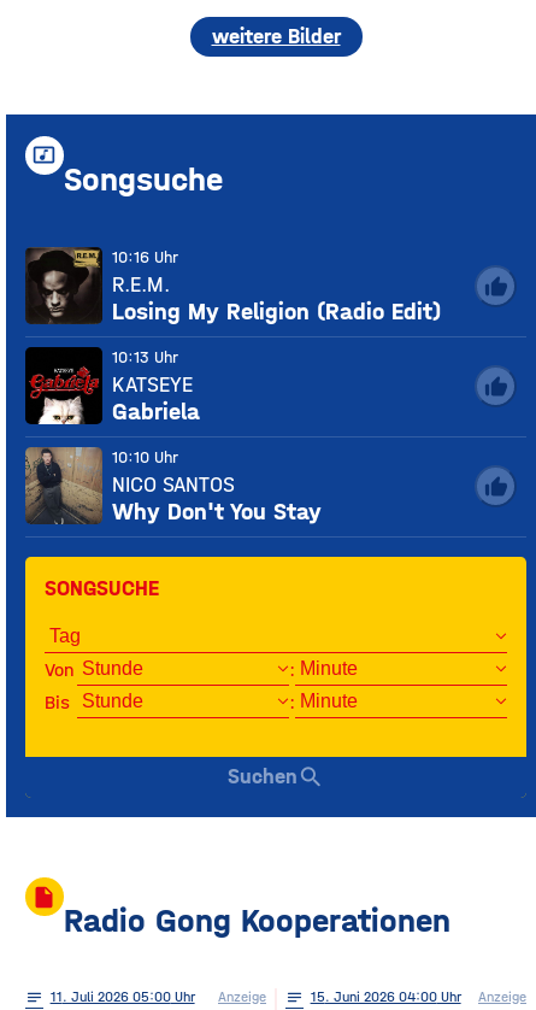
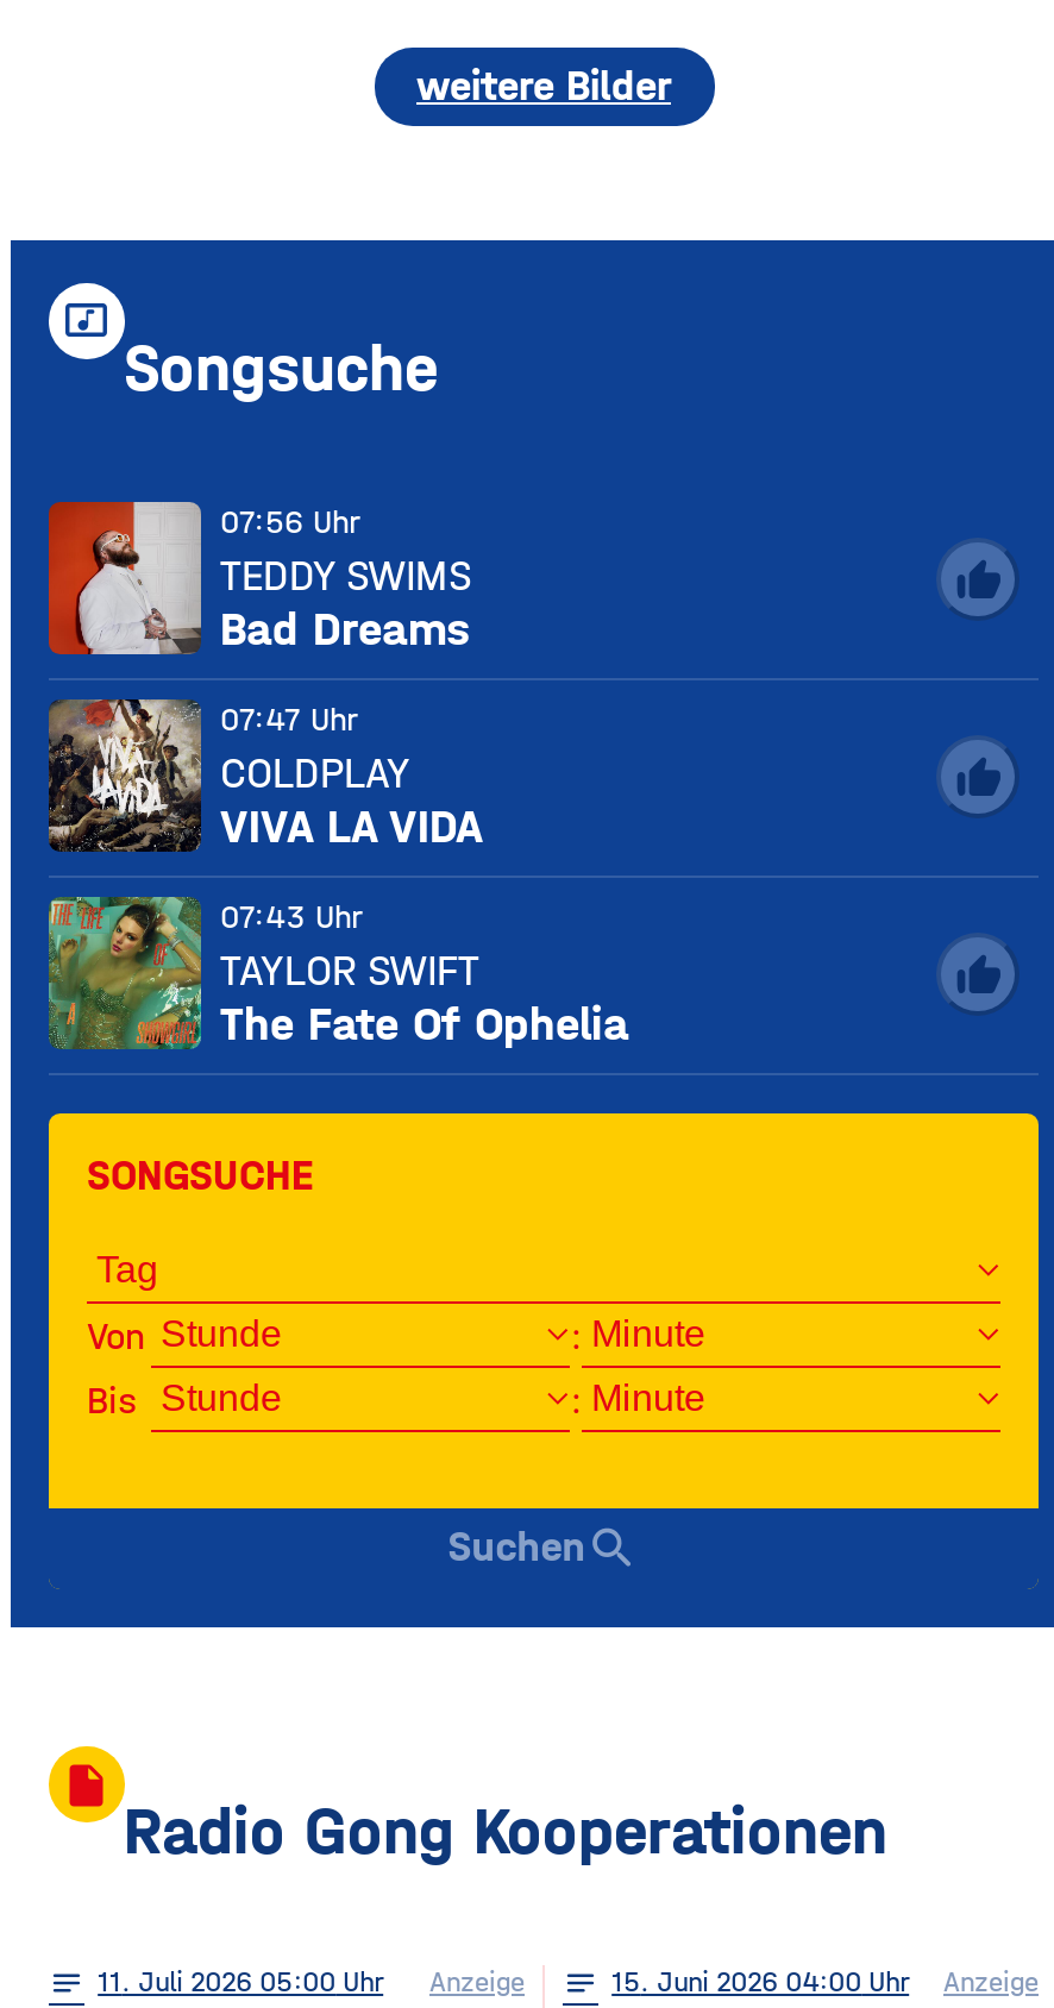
[25,246,441,325] [image] | 10:16 Uhr | R.E.M. | Losing My Religion (Radio Edit) -> [46,500,472,657] [image] | 07:56 Uhr | TEDDY SWIMS | Bad Dreams
[24,346,200,425] [image] | 10:13 Uhr | KATSEYE | Gabriela -> [46,697,484,854] [image] | 07:47 Uhr | COLDPLAY | VIVA LA VIDA
[25,446,322,525] [image] | 10:10 Uhr | NICO SANTOS | Why Don't You Stay -> [49,896,629,1051] [image] | 07:43 Uhr | TAYLOR SWIFT | The Fate Of Ophelia

